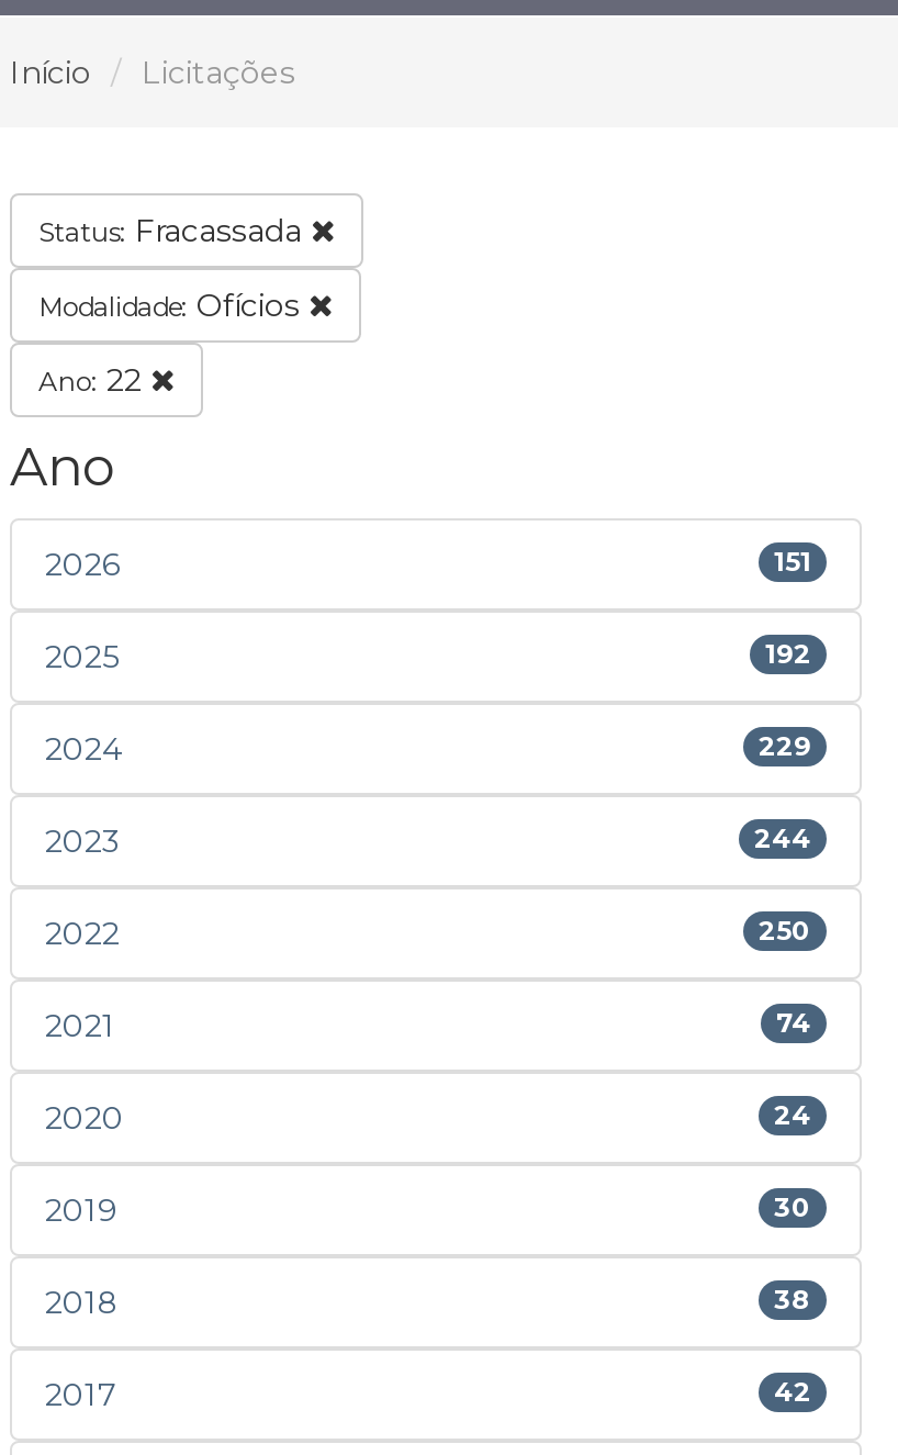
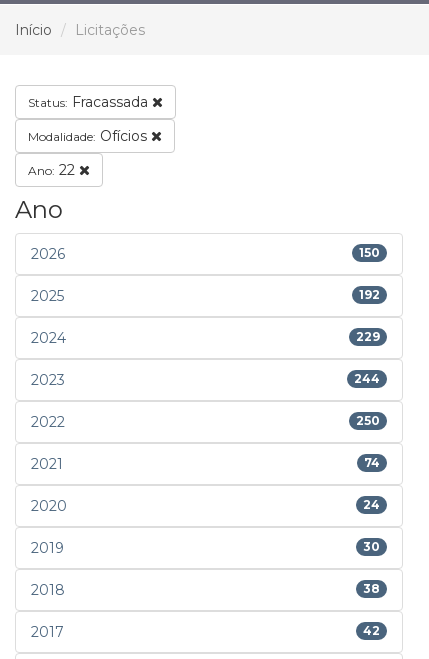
[774,545,811,578] 151 -> [359,245,380,260] 150

